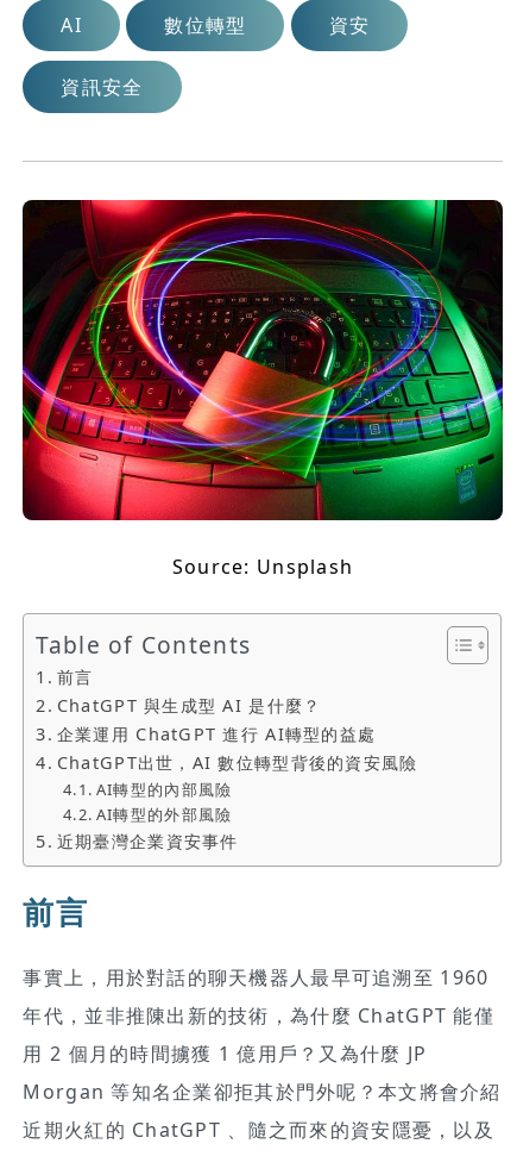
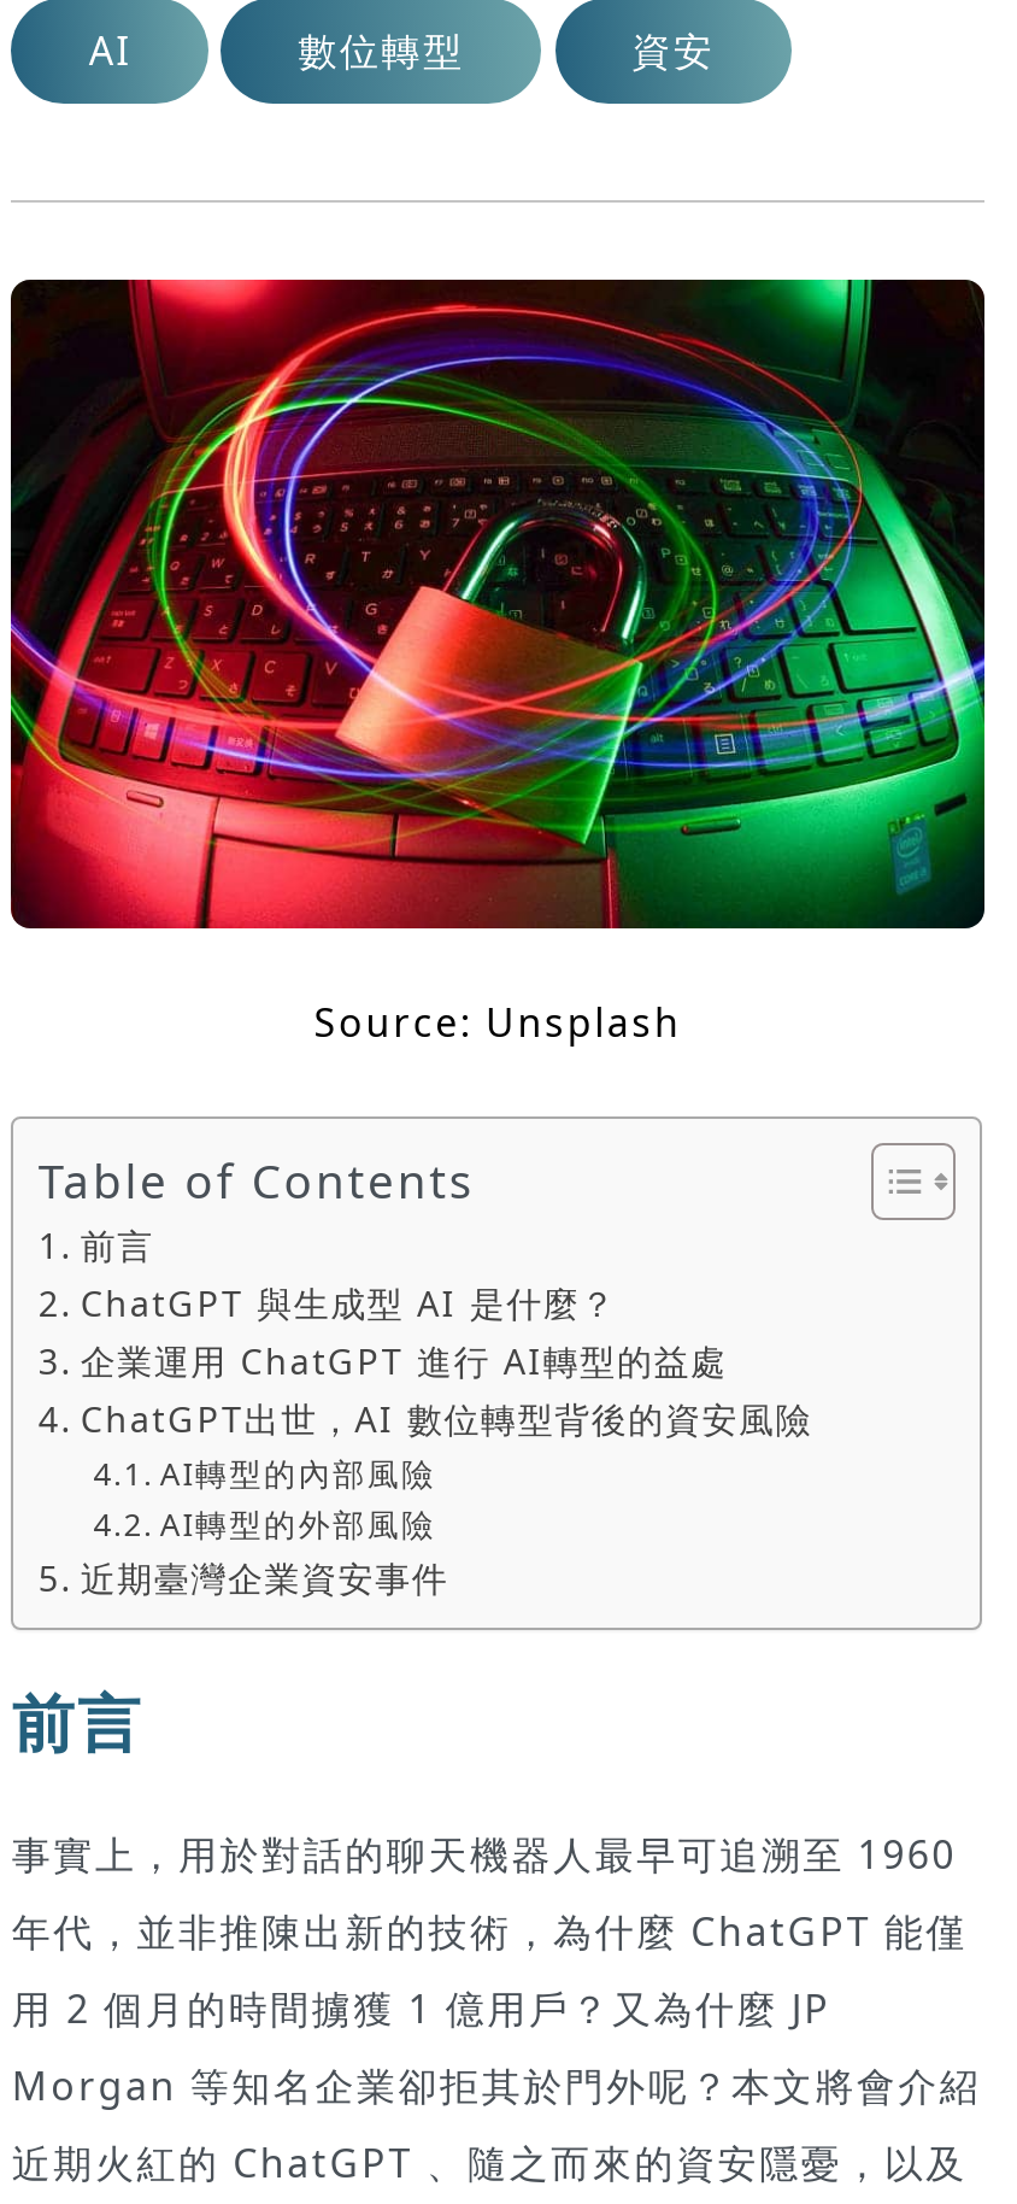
[61,74,143,100] 資訊安全 -> none

